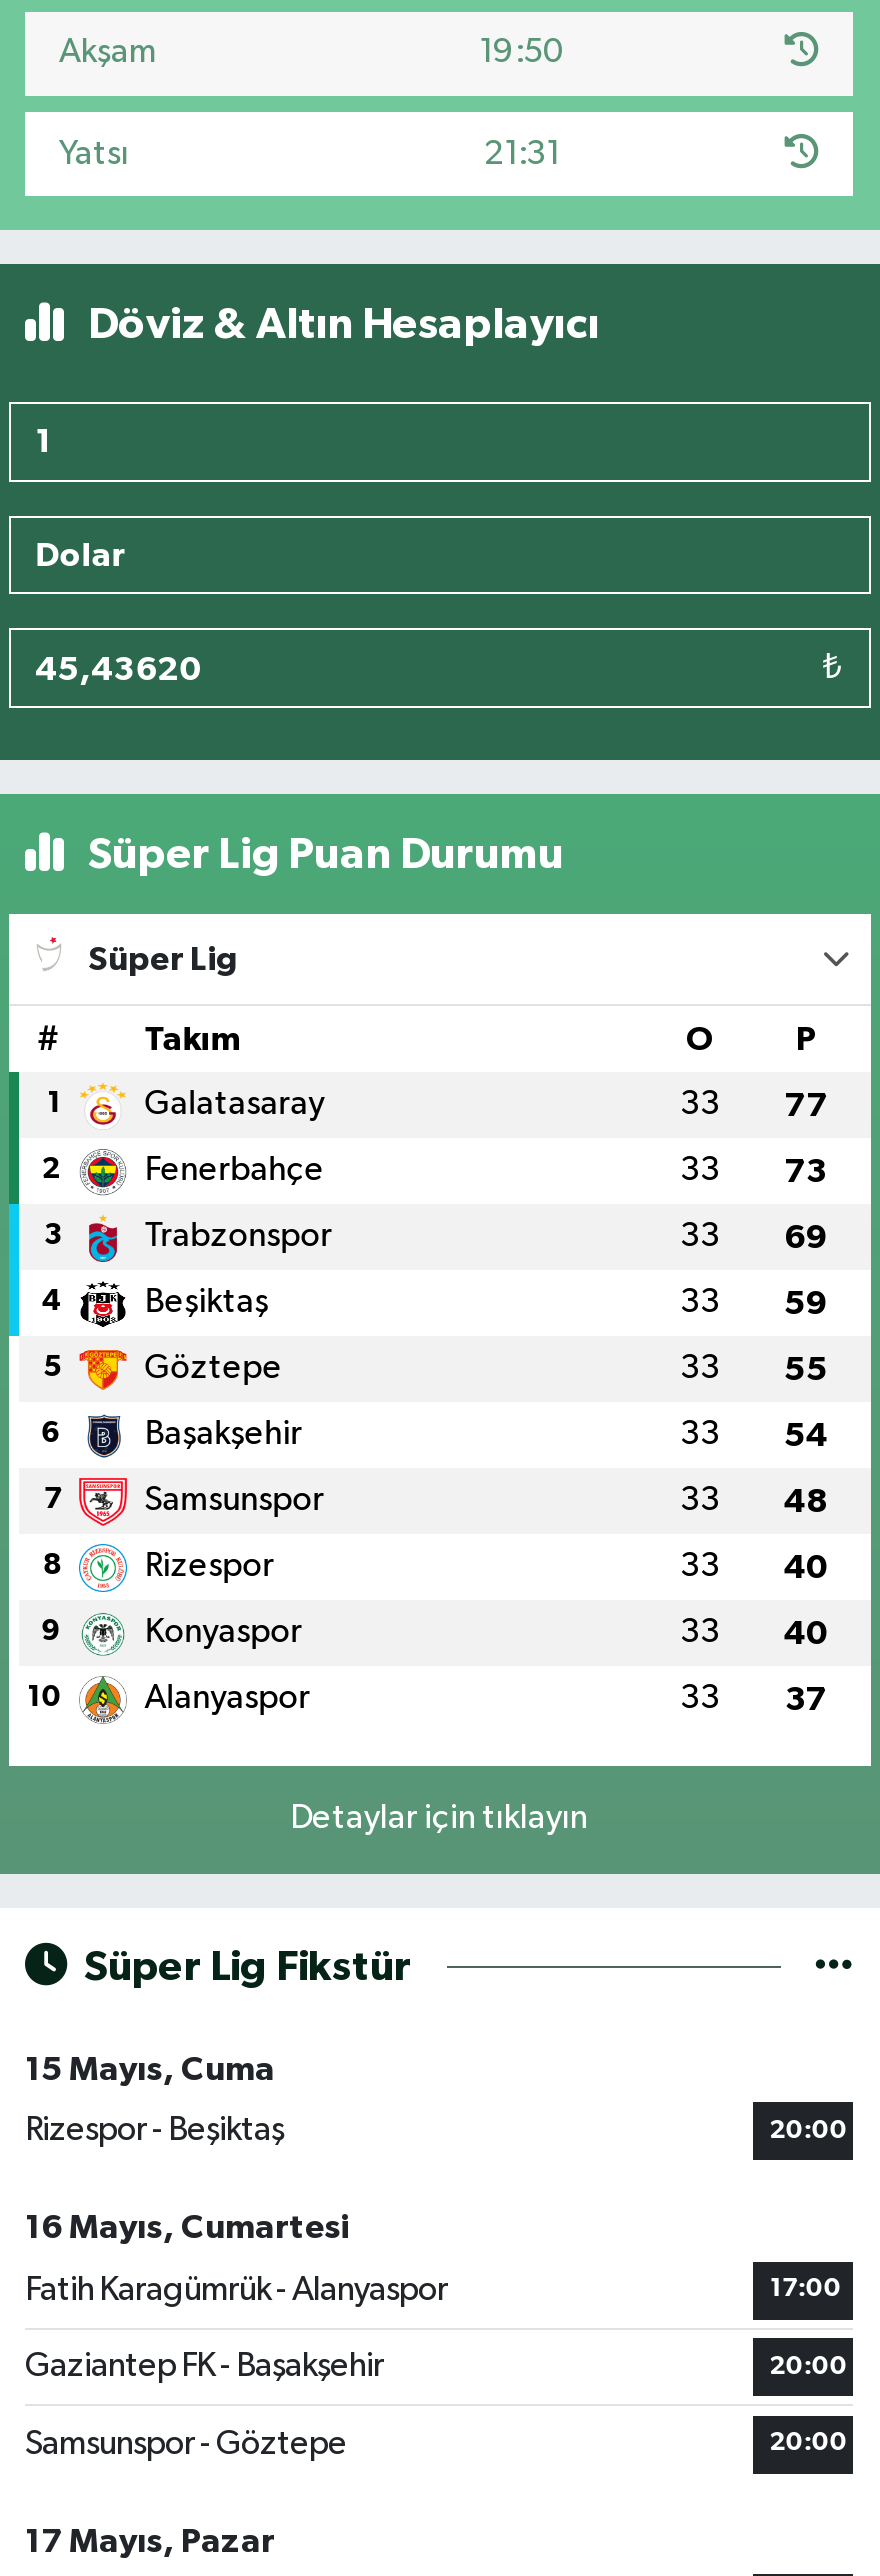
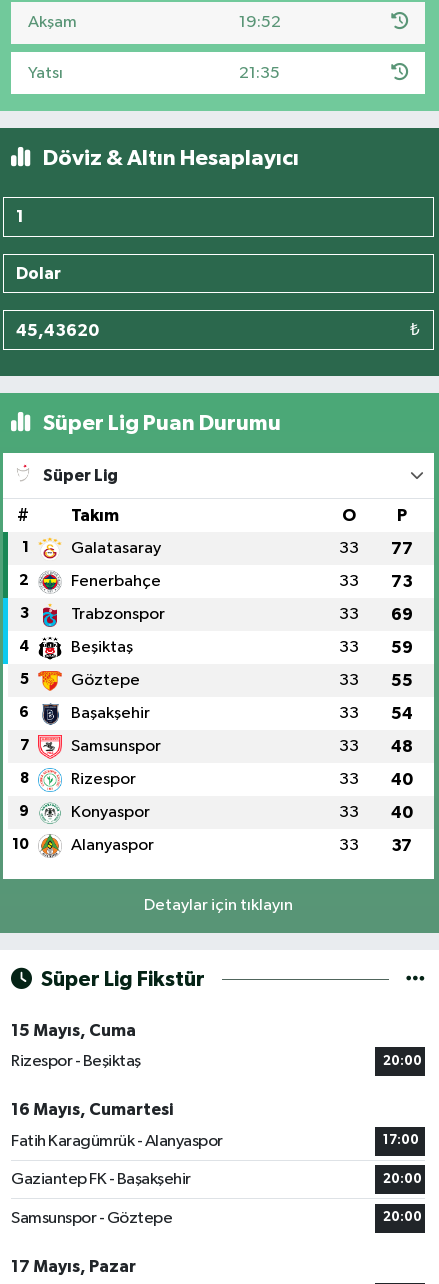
[479,37,565,71] 19:50 -> [238,14,280,31] 19:52
[484,138,560,172] 21:31 -> [239,65,280,82] 21:35

